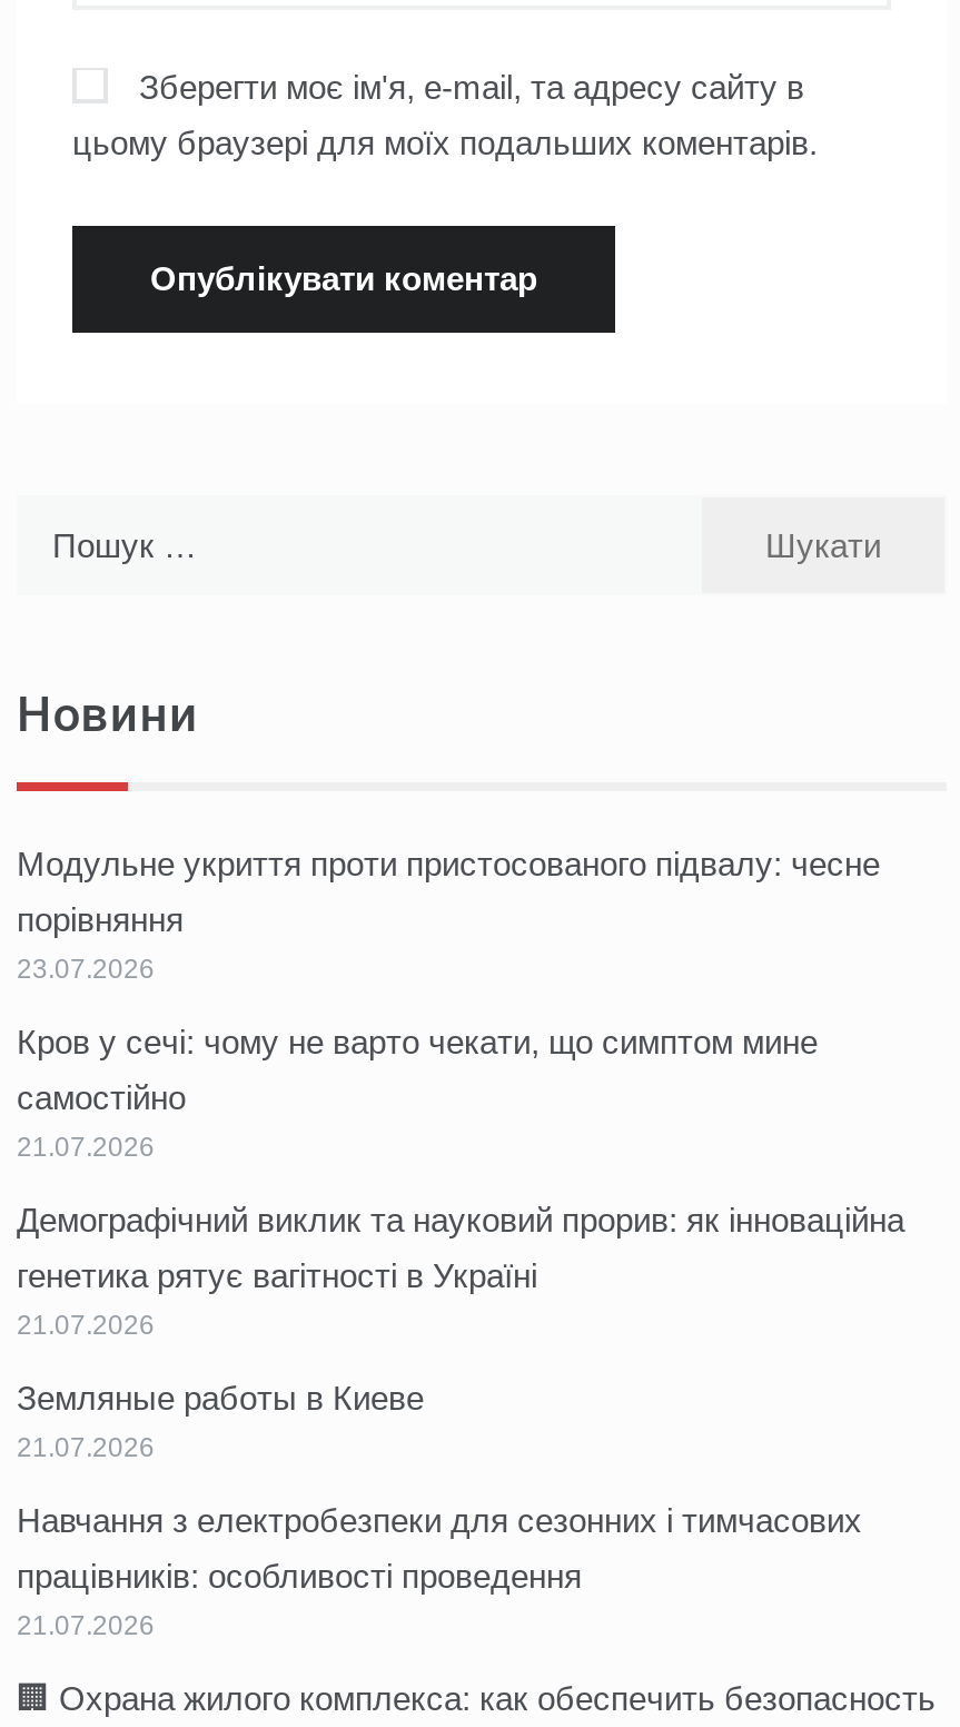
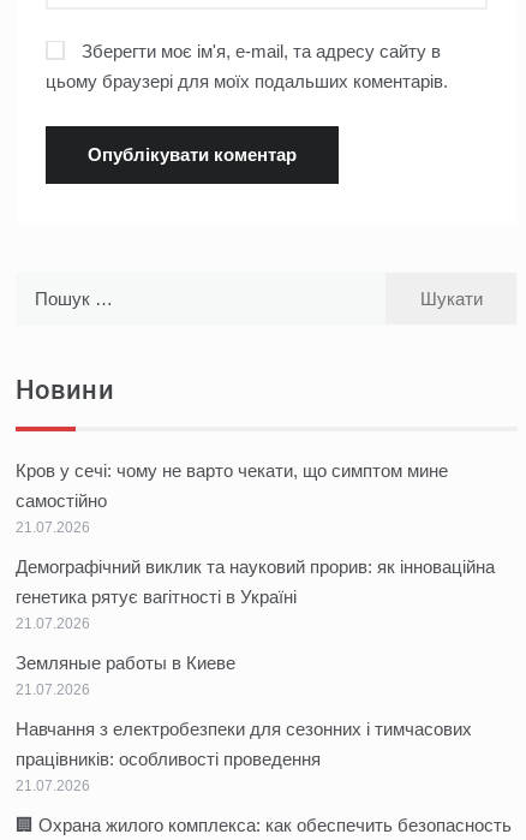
[17,845,880,985] Модульне укриття проти пристосованого підвалу: чесне | порівняння | 23.07.2026 -> none

